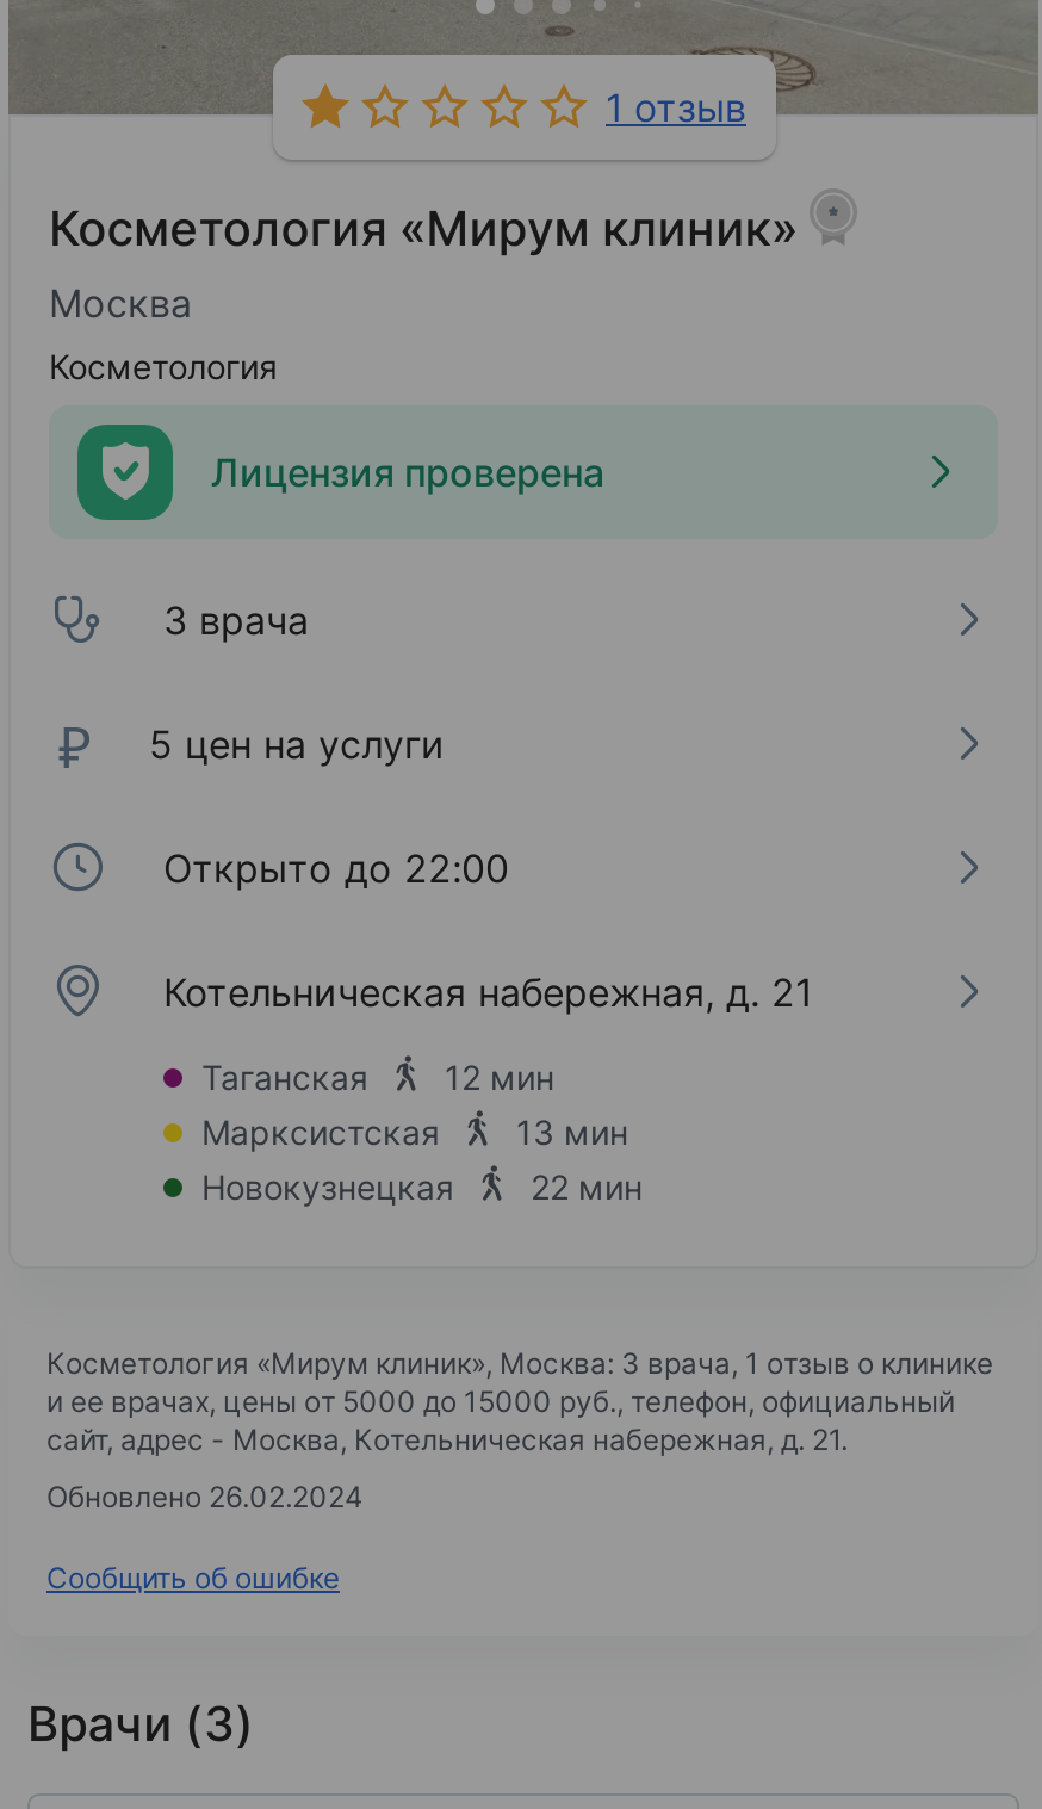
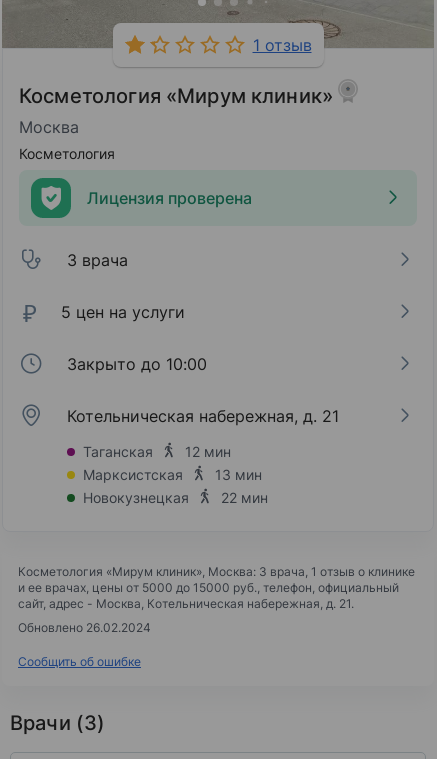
[163,844,509,892] Открыто до 22:00 -> [67,354,207,374] Закрыто до 10:00

